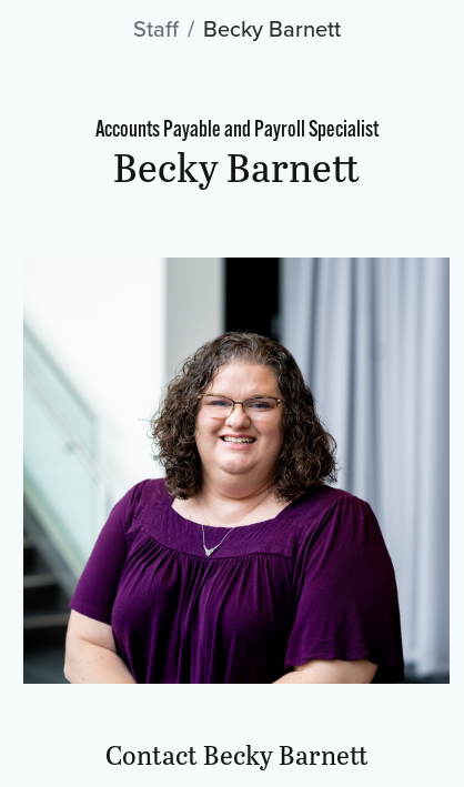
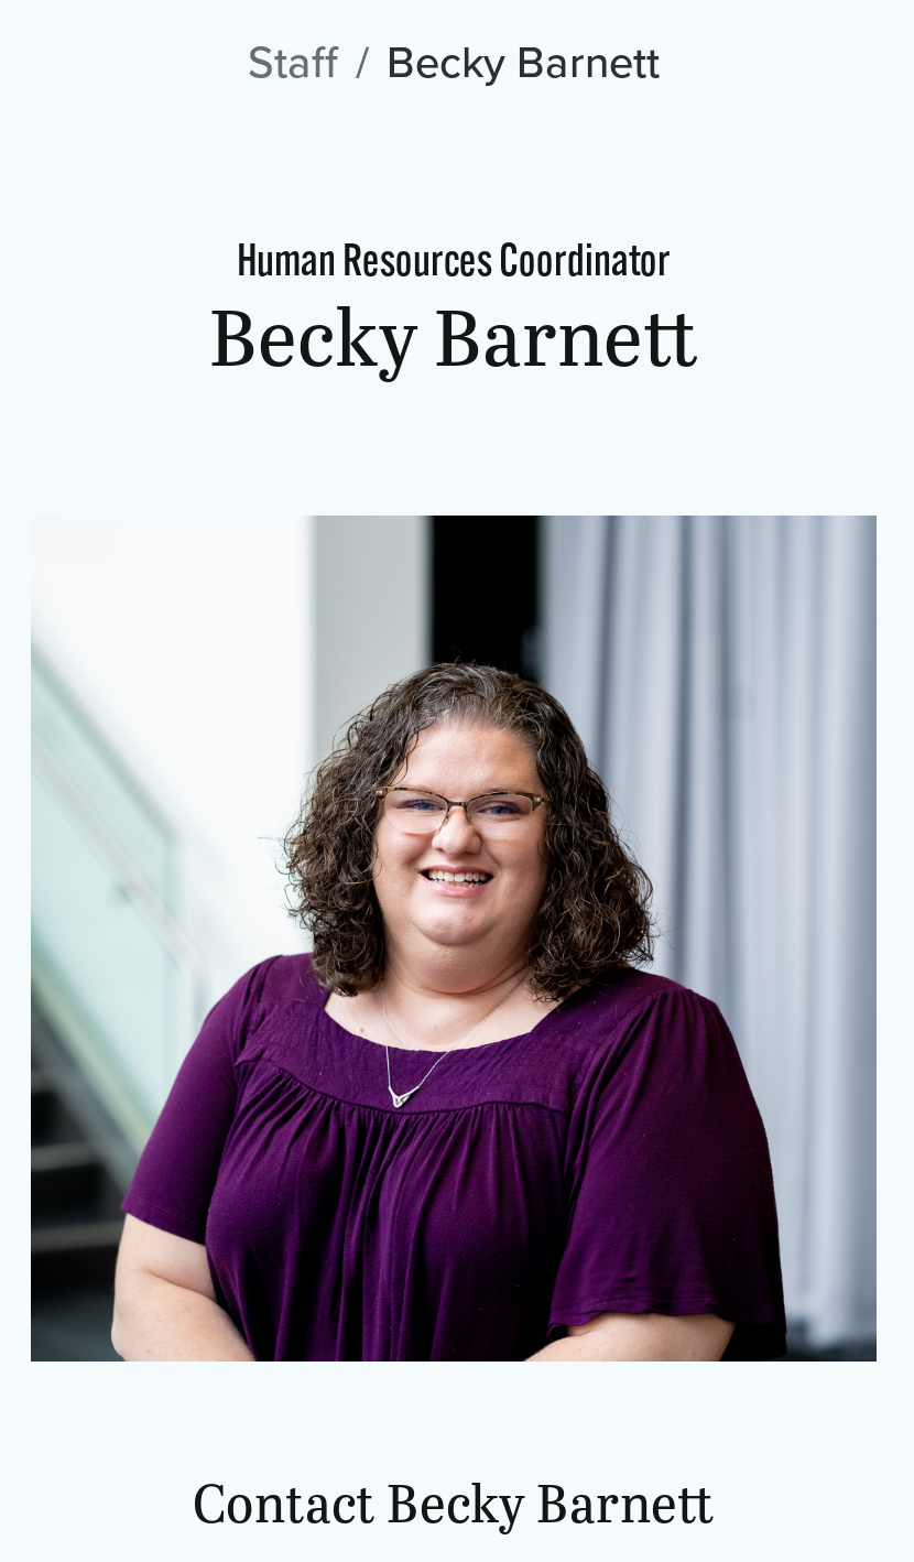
[95,120,378,142] Accounts Payable and Payroll Specialist -> [237,242,671,286] Human Resources Coordinator

